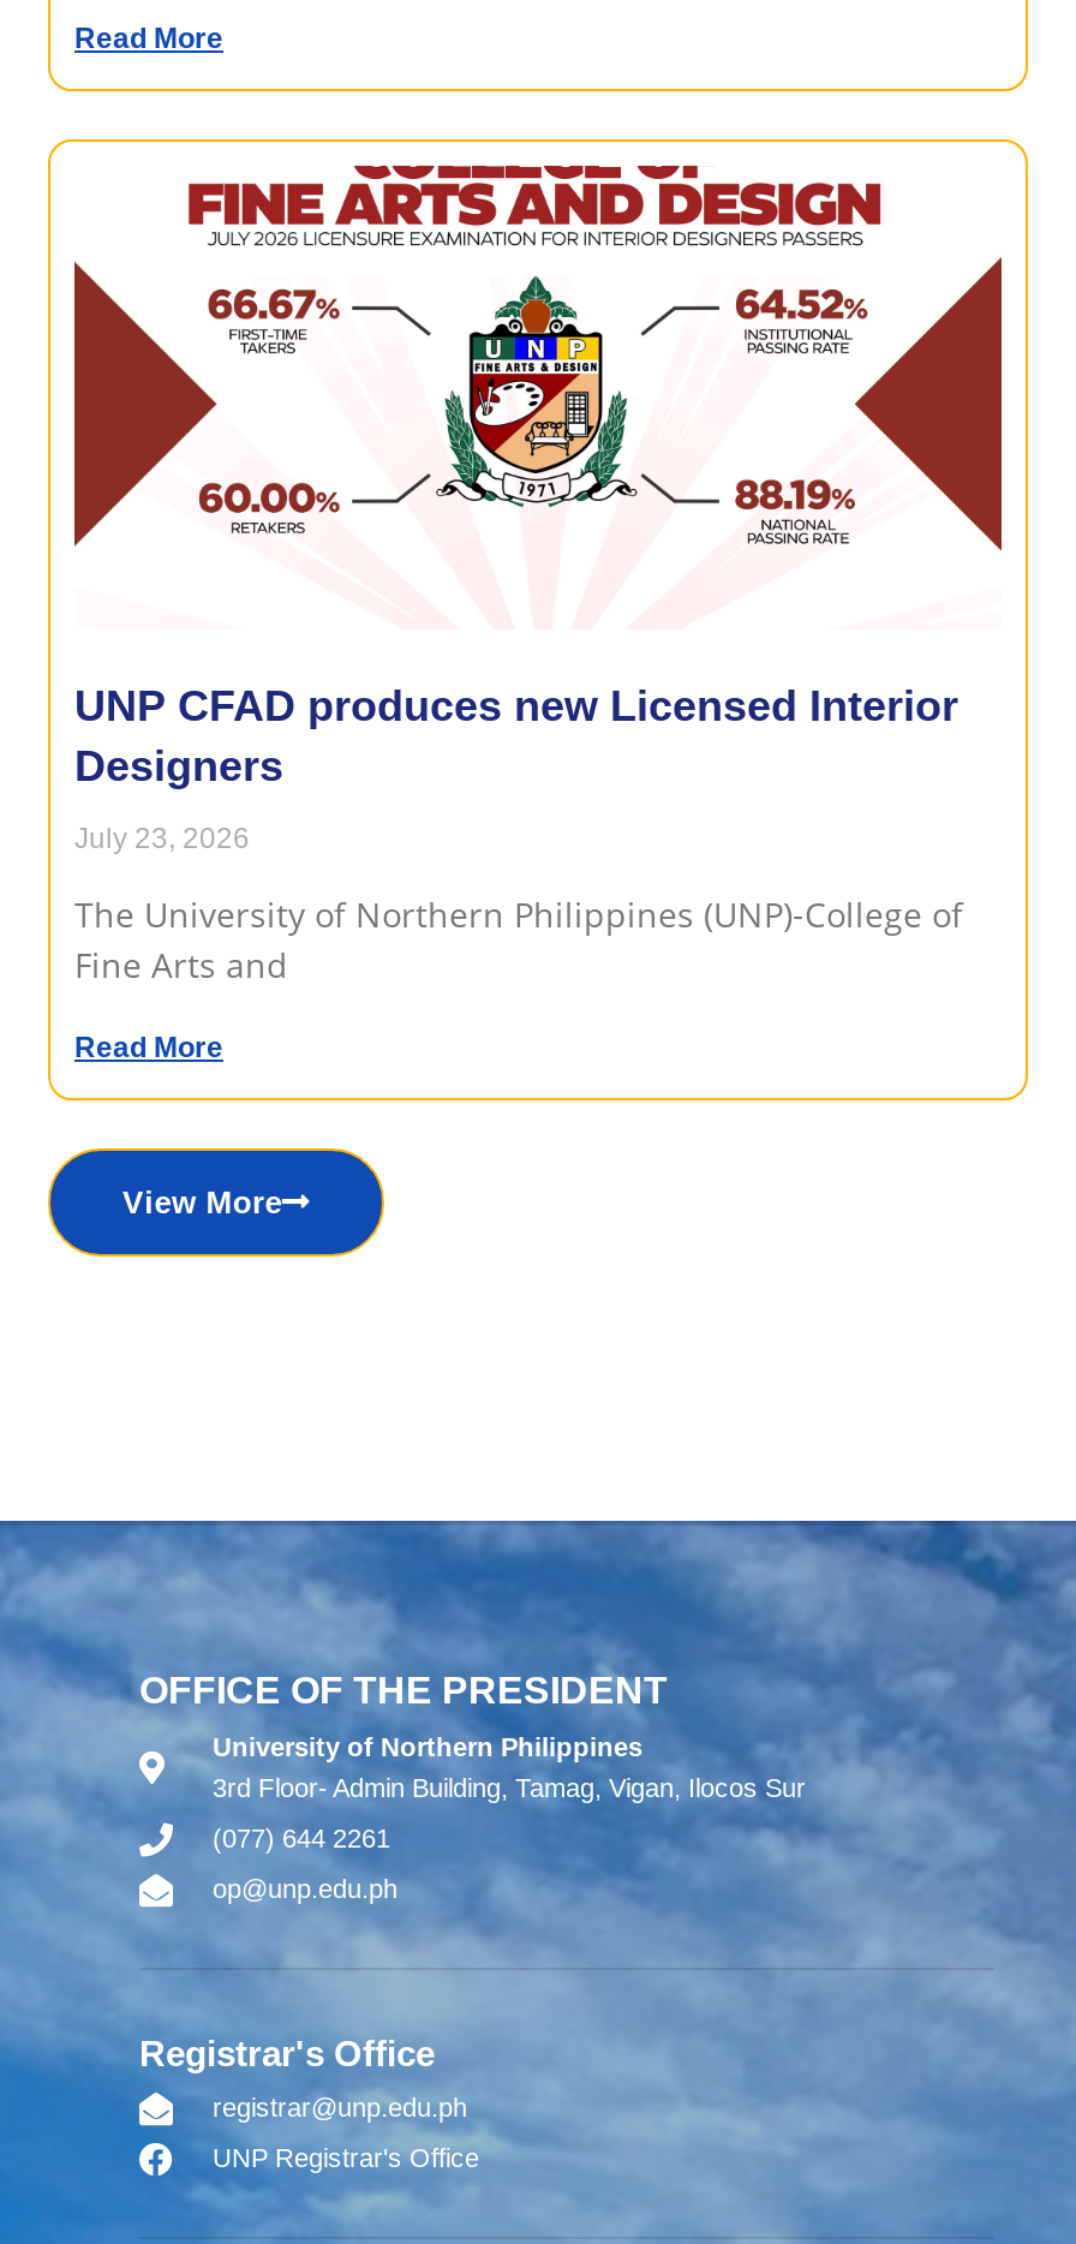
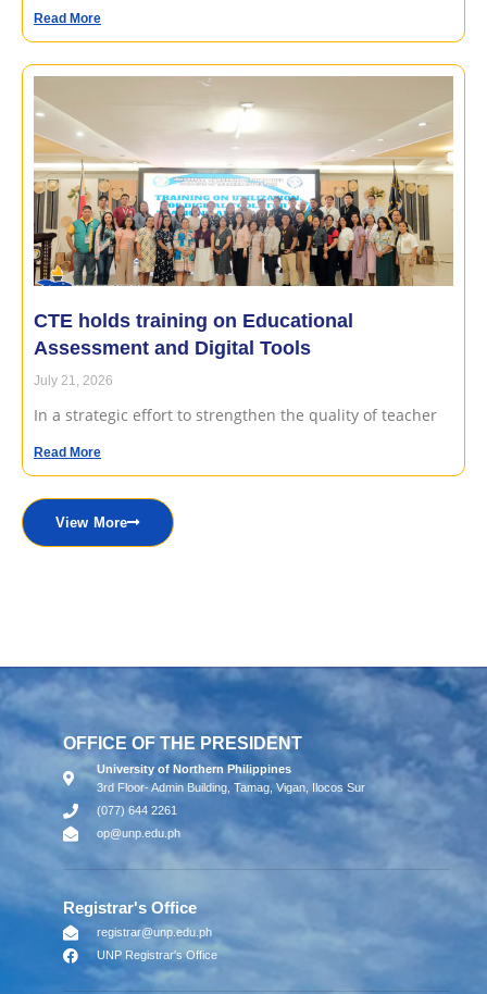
[72,166,1004,790] [image] | UNP CFAD produces new Licensed Interior | Designers -> [33,75,454,359] [image] | CTE holds training on Educational | Assessment and Digital Tools
[74,822,250,855] July 23, 2026 -> [34,373,113,388] July 21, 2026
[74,891,963,987] The University of Northern Philippines (UNP)-College of | Fine Arts and -> [34,405,437,425] In a strategic effort to strengthen the quality of teacher

